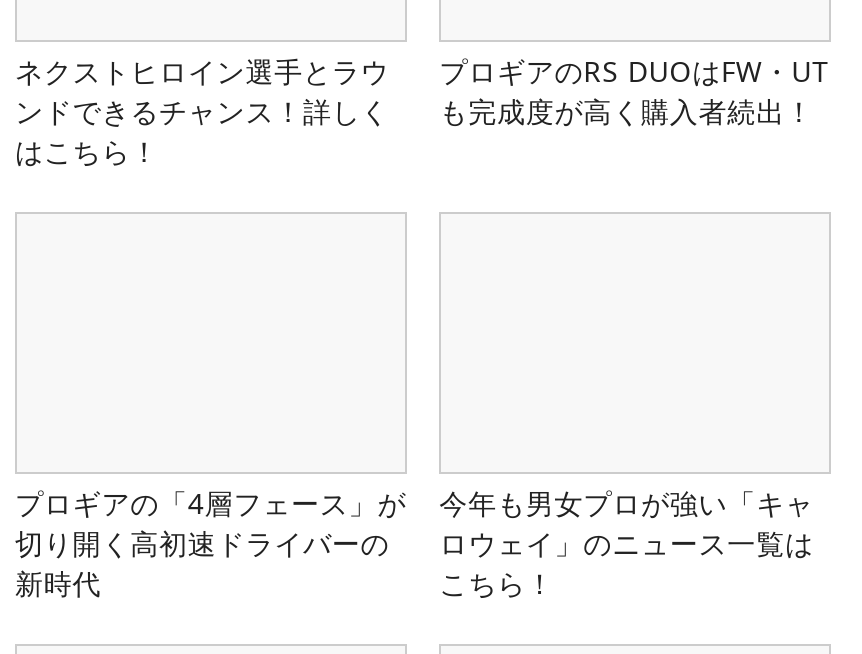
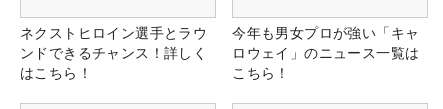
[439,52,829,130] プロギアのRS DUOはFW・UT | も完成度が高く購入者続出！ -> none
[15,485,406,603] プロギアの「4層フェース」が | 切り開く高初速ドライバーの | 新時代 -> none

